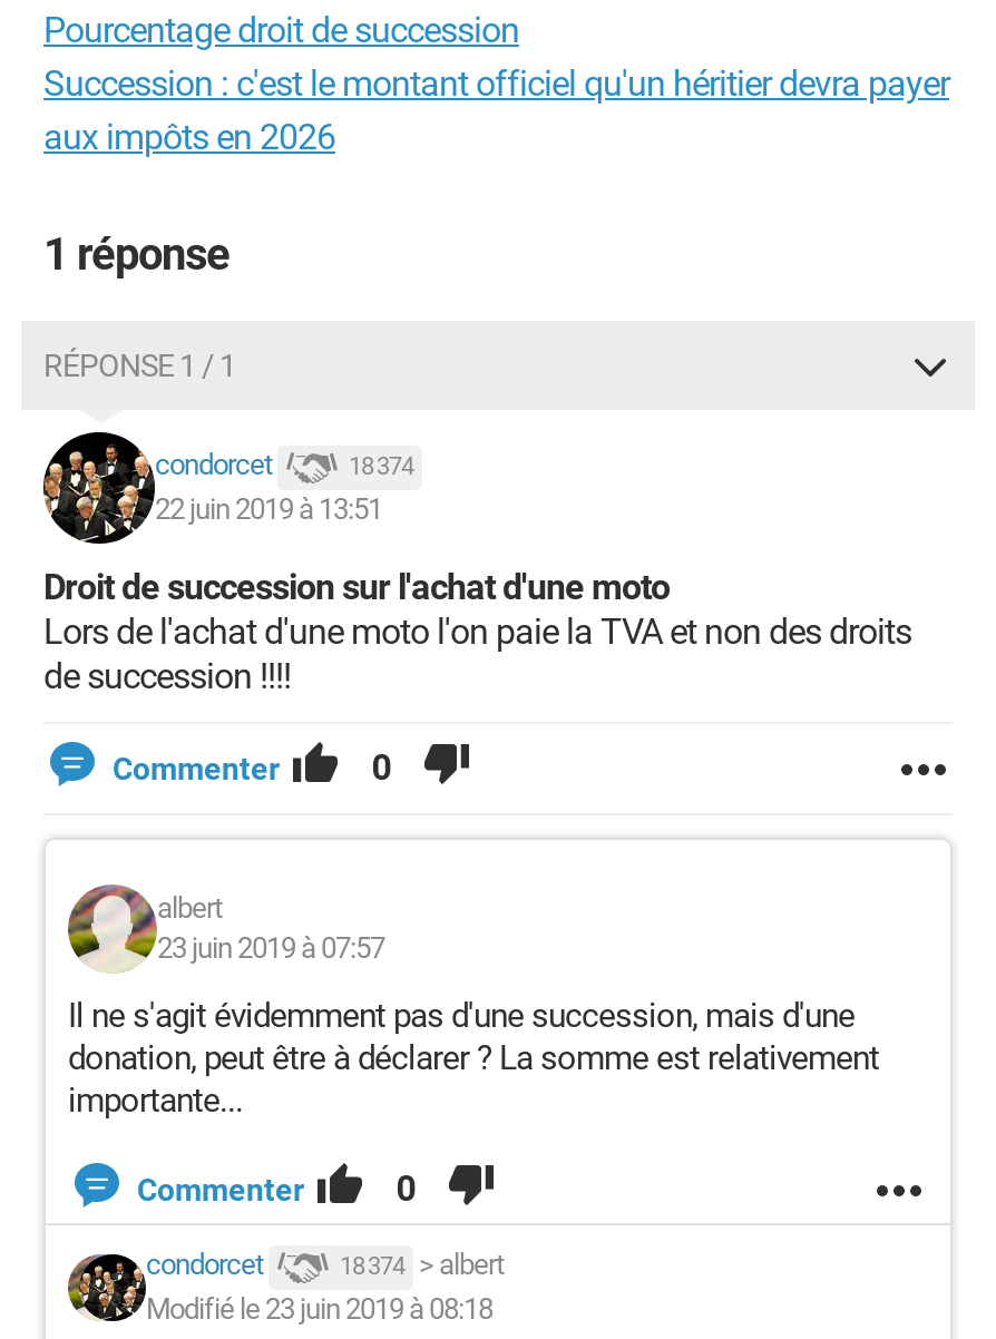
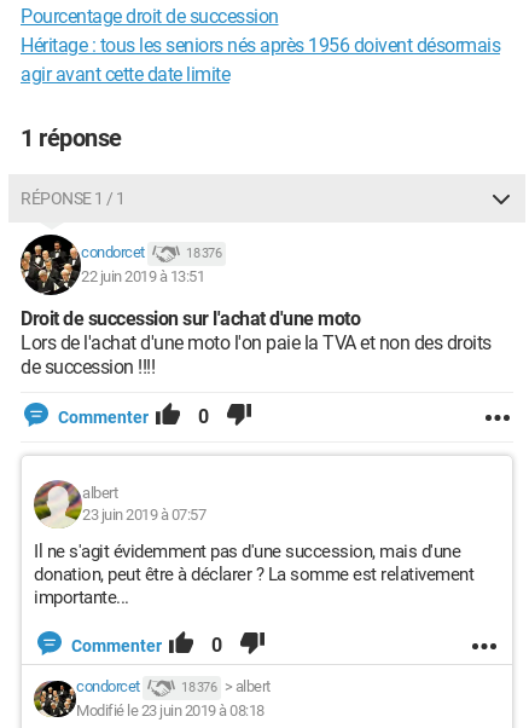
[43,62,949,158] Succession : c'est le montant officiel qu'un héritier devra payer | aux impôts en 2026 -> [21,34,500,86] Héritage : tous les seniors nés après 1956 doivent désormais | agir avant cette date limite
[349,452,413,481] 18 374 -> [186,245,221,261] 18 376
[340,1249,504,1282] 18 374 > albert -> [181,678,270,696] 18 376 > albert

